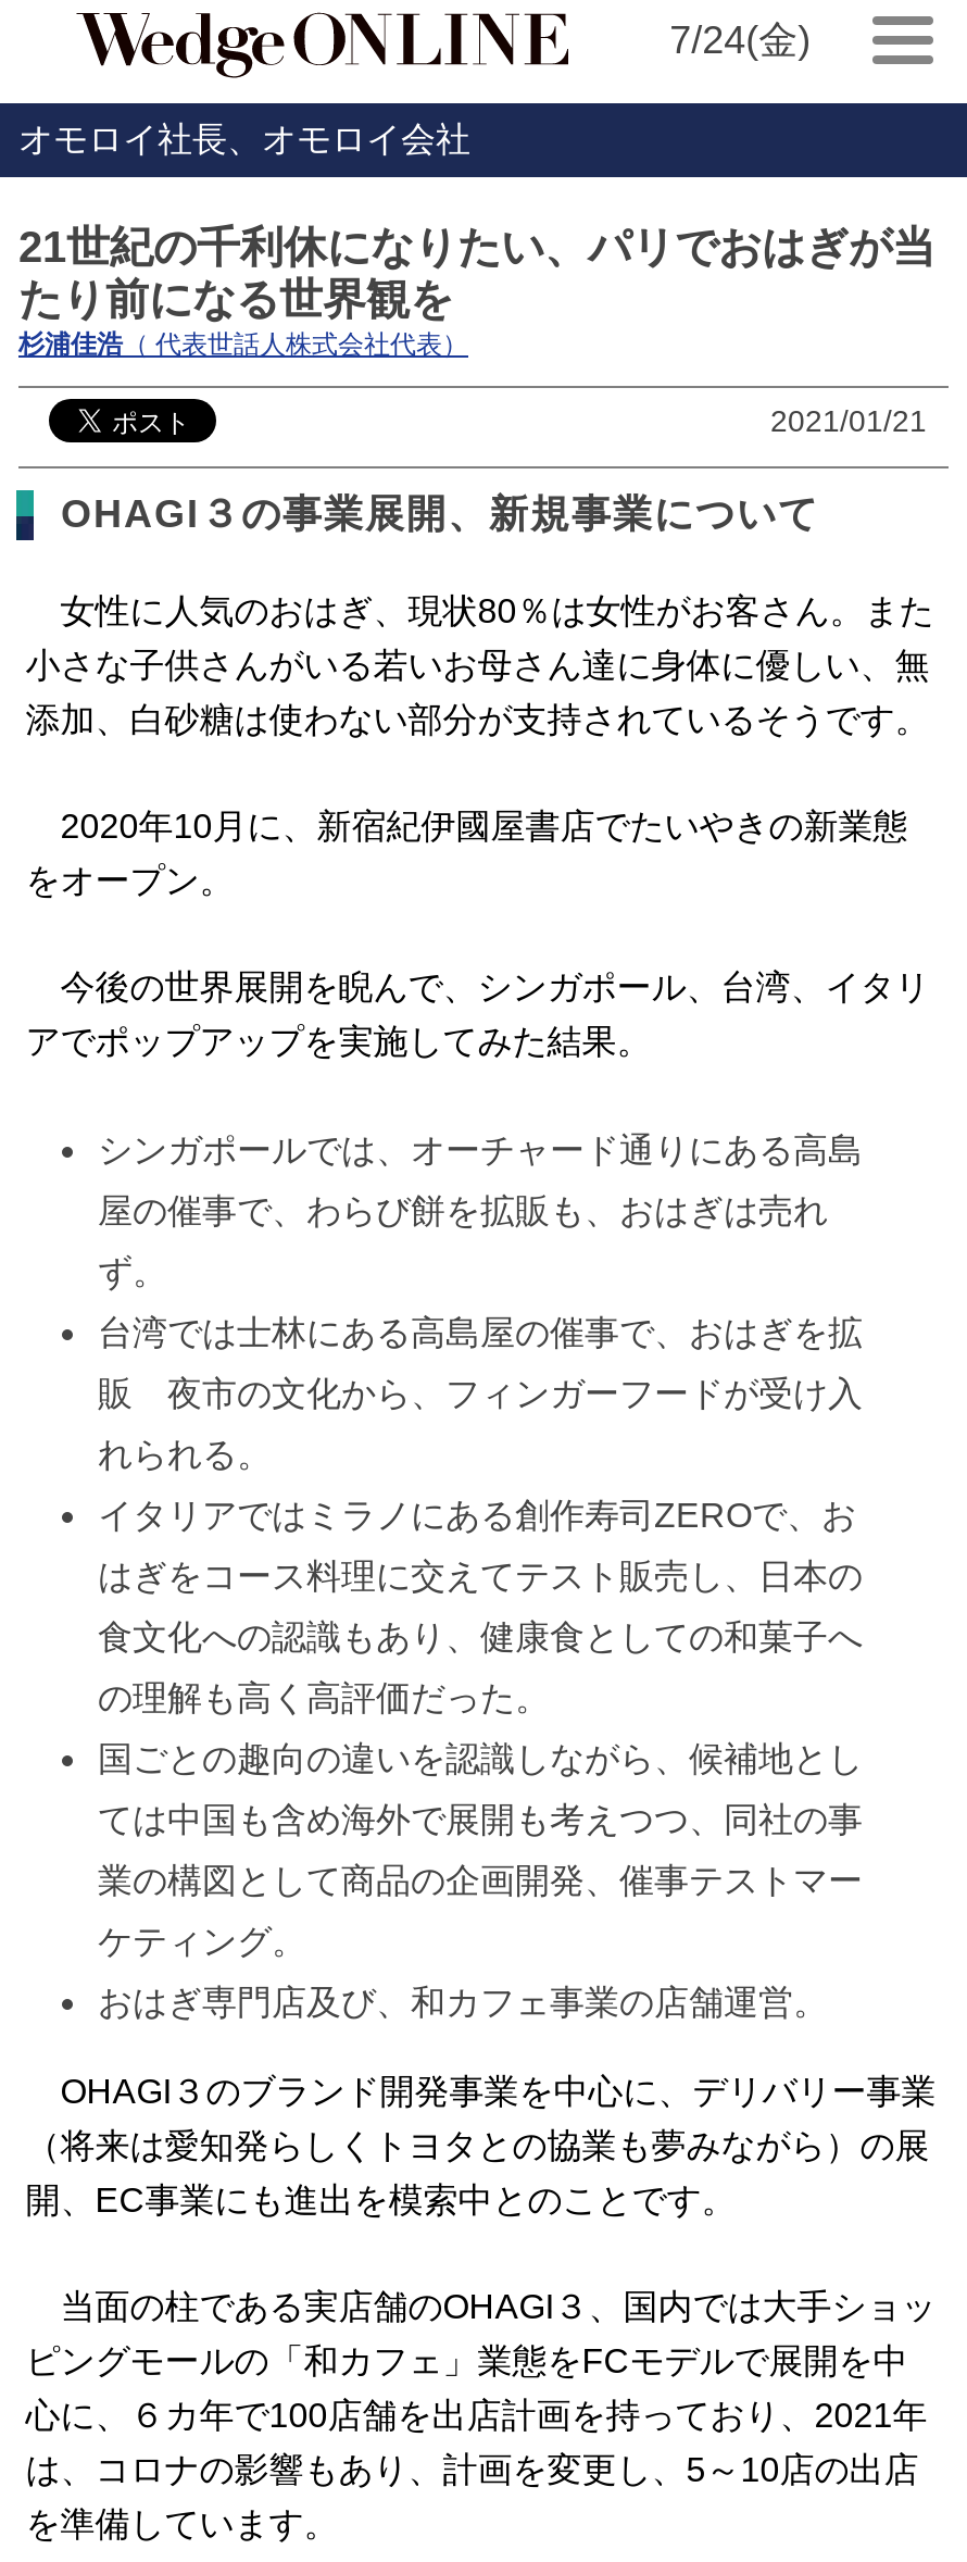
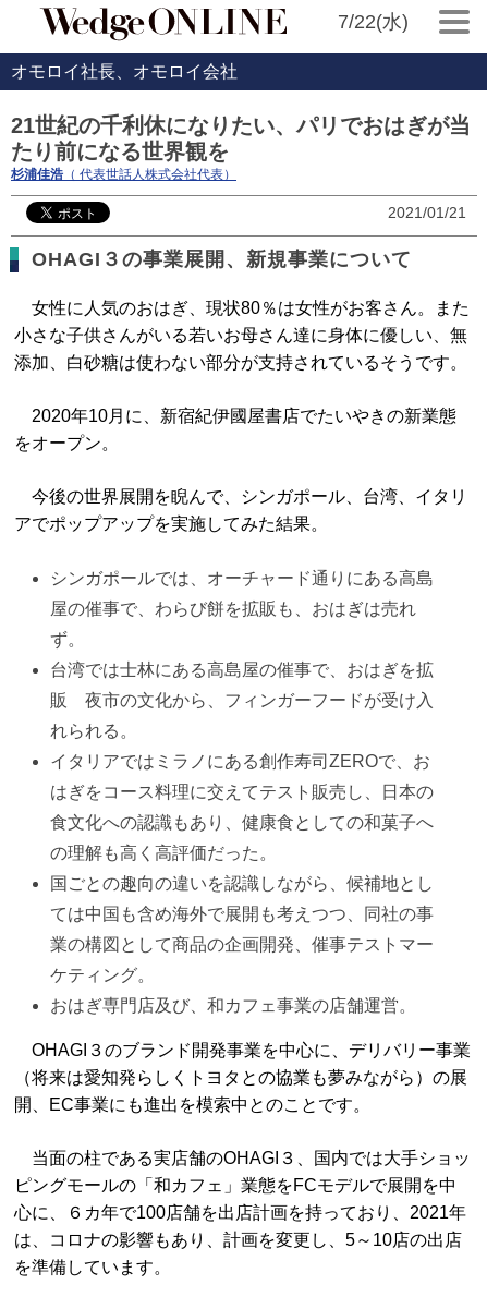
[670,18,811,62] 7/24(金) -> [337,11,408,33] 7/22(水)

